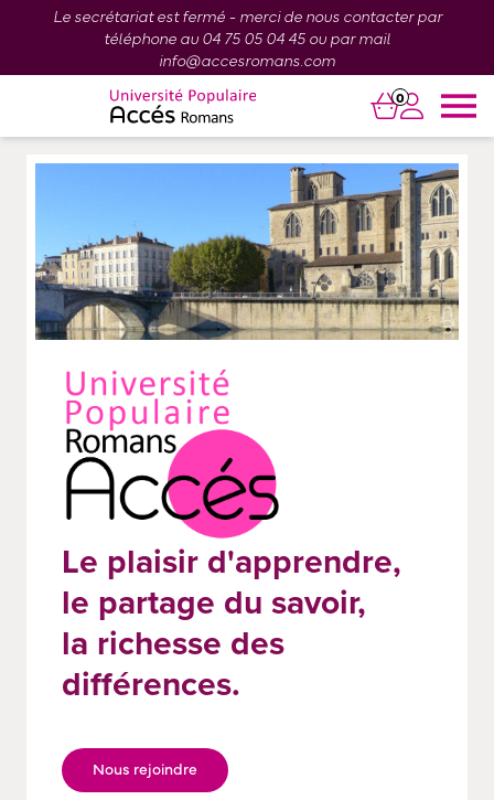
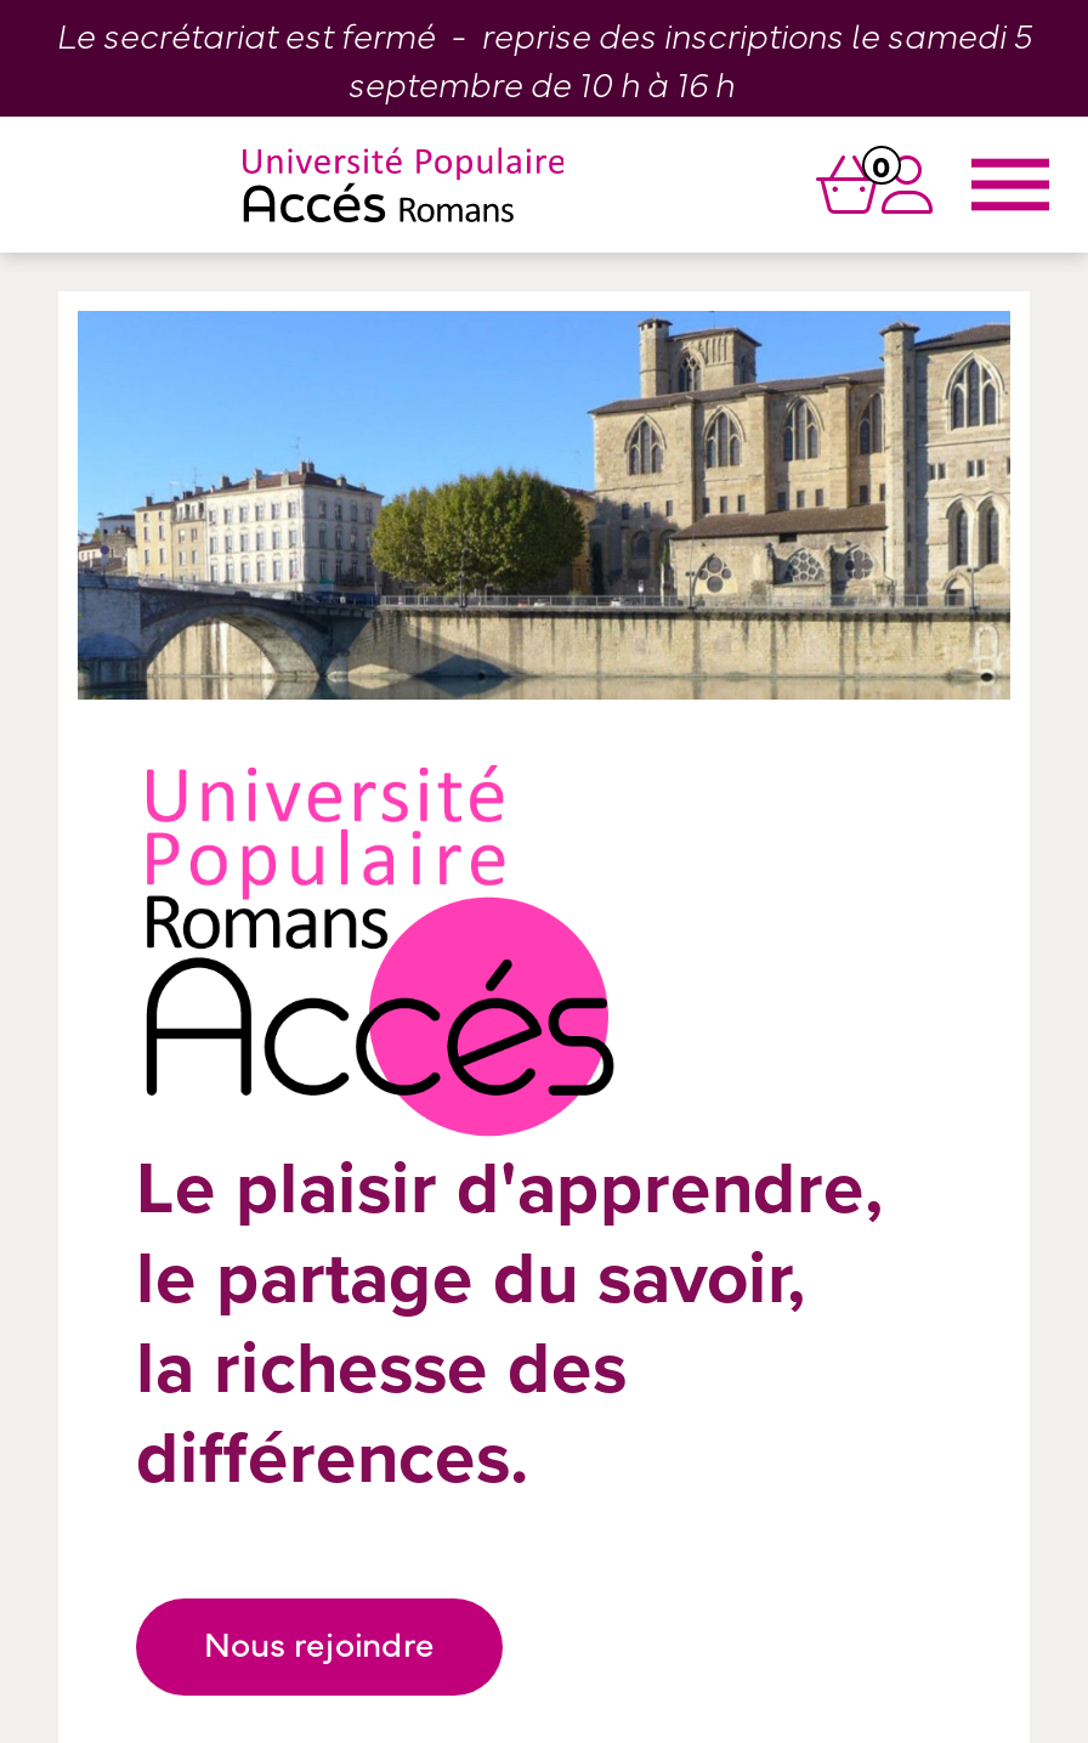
[52,4,442,70] Le secrétariat est fermé - merci de nous contacter par | téléphone au 04 75 05 04 45 ou par mail | info@accesromans.com -> [56,10,1032,104] Le secrétariat est fermé - reprise des inscriptions le samedi 5 | septembre de 10 h à 16 h

